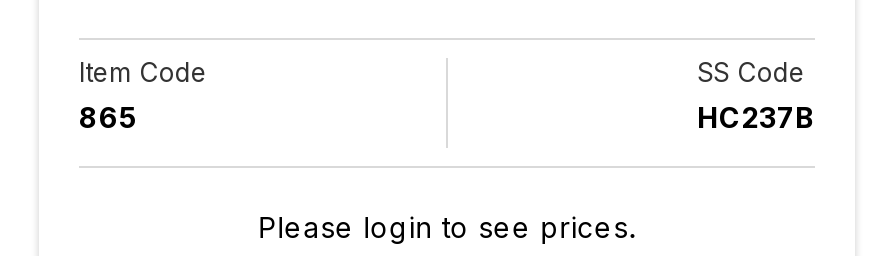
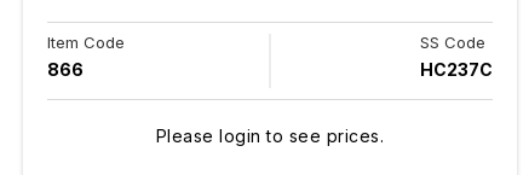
[79,100,137,134] 865 -> [47,59,84,80] 866
[697,100,815,134] HC237B -> [420,59,493,80] HC237C

